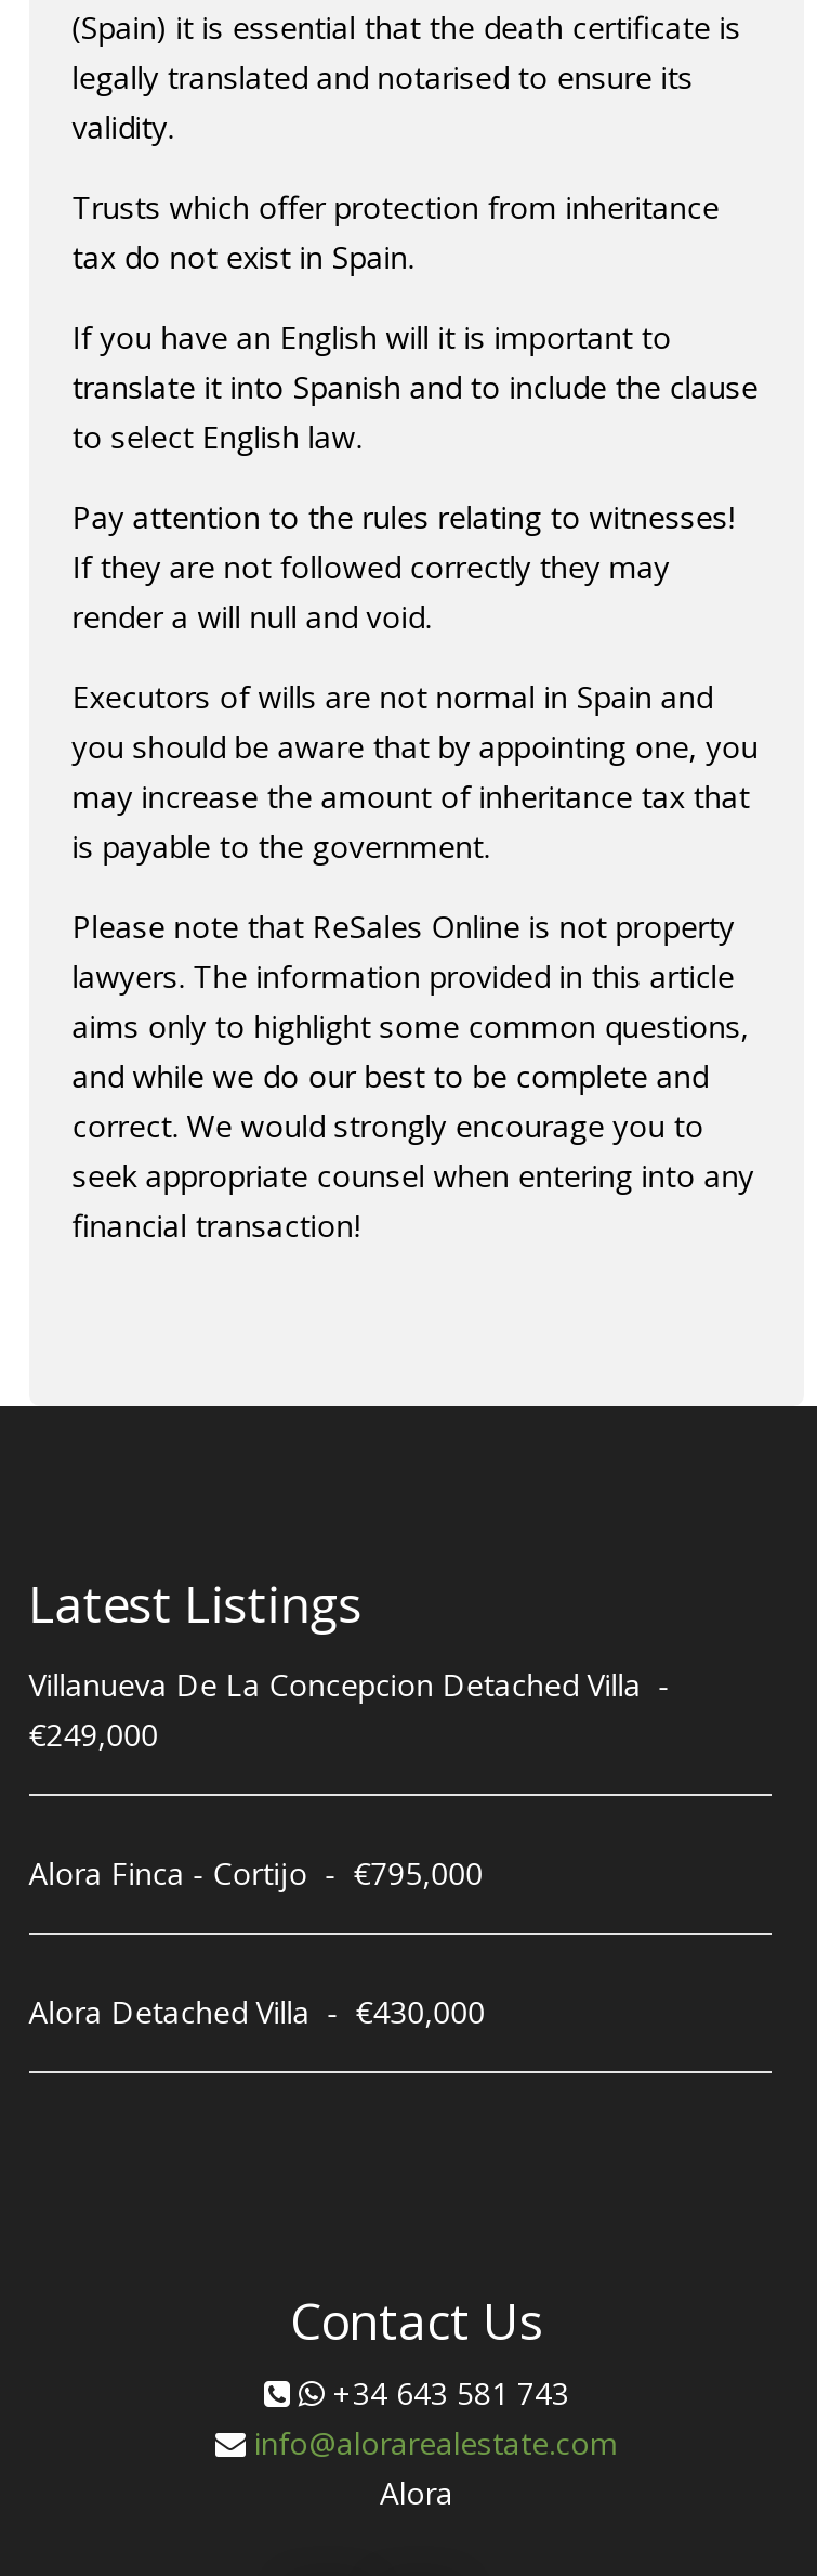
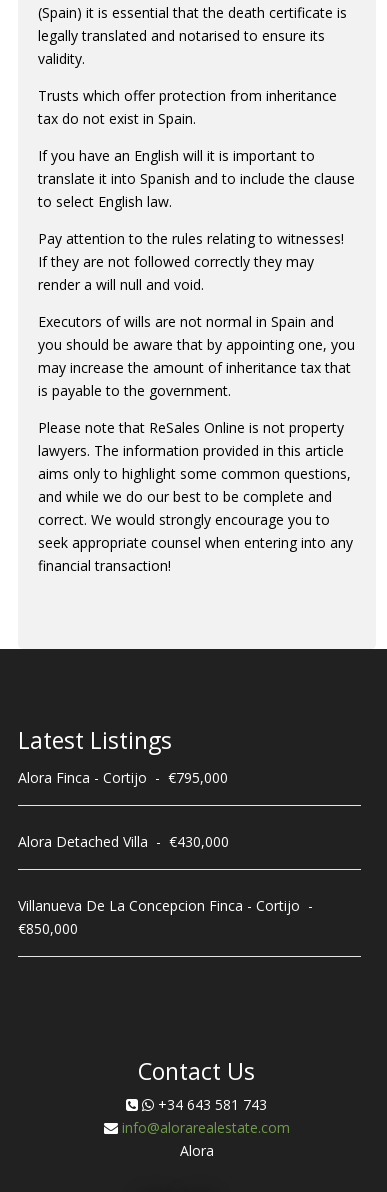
[29,1664,669,1755] Villanueva De La Concepcion Detached Villa - | €249,000 -> none
moved [29,1852,485,2032] -> [18,768,229,851]: Alora Finca - Cortijo - €795,000 | Alora Detached Villa - €430,000
none -> [18,896,313,938] Villanueva De La Concepcion Finca - Cortijo - | €850,000

